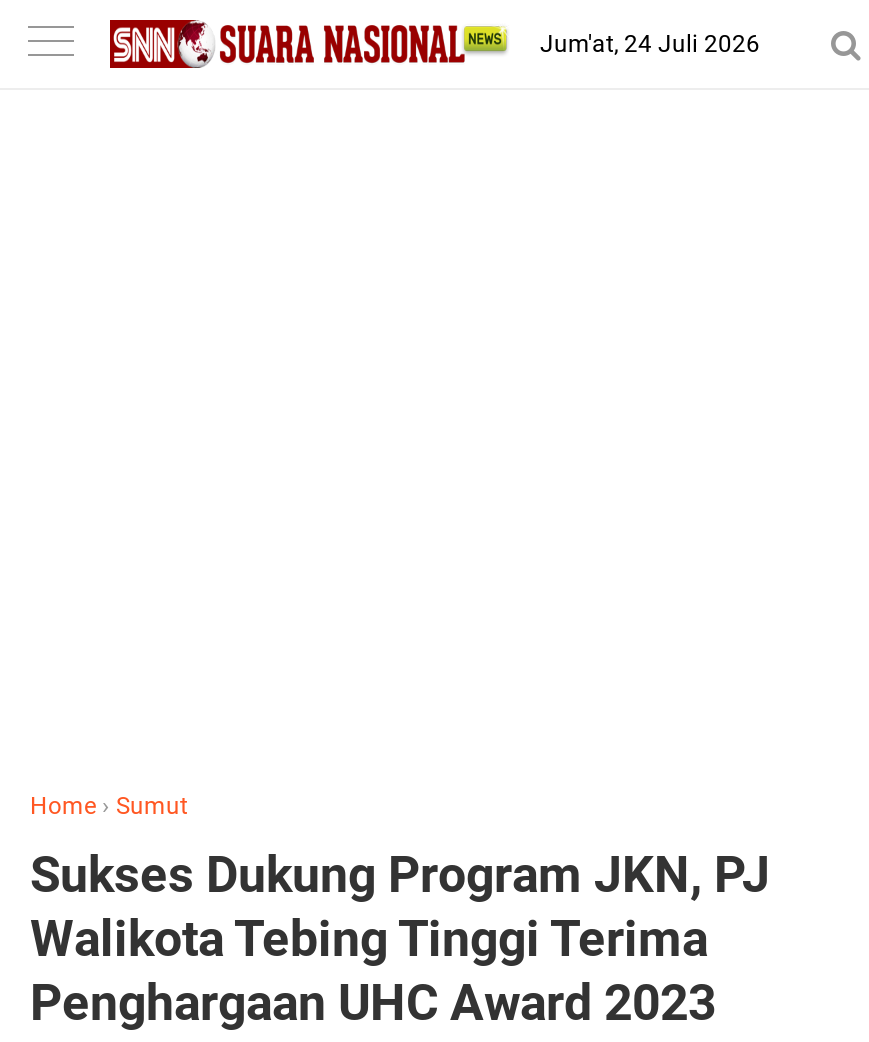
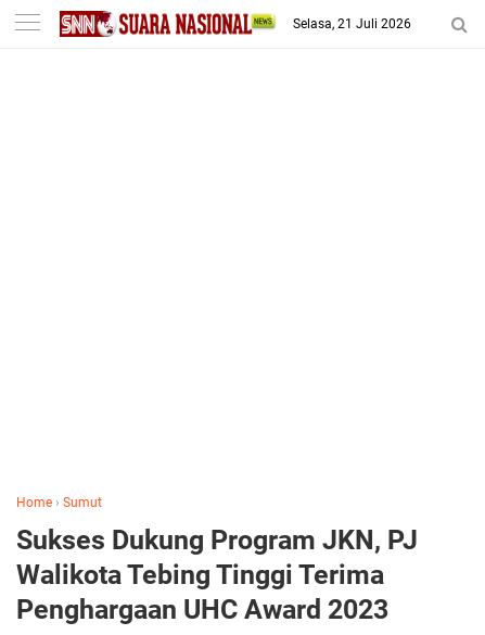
[540,30,760,58] Jum'at, 24 Juli 2026 -> [293,16,411,31] Selasa, 21 Juli 2026

